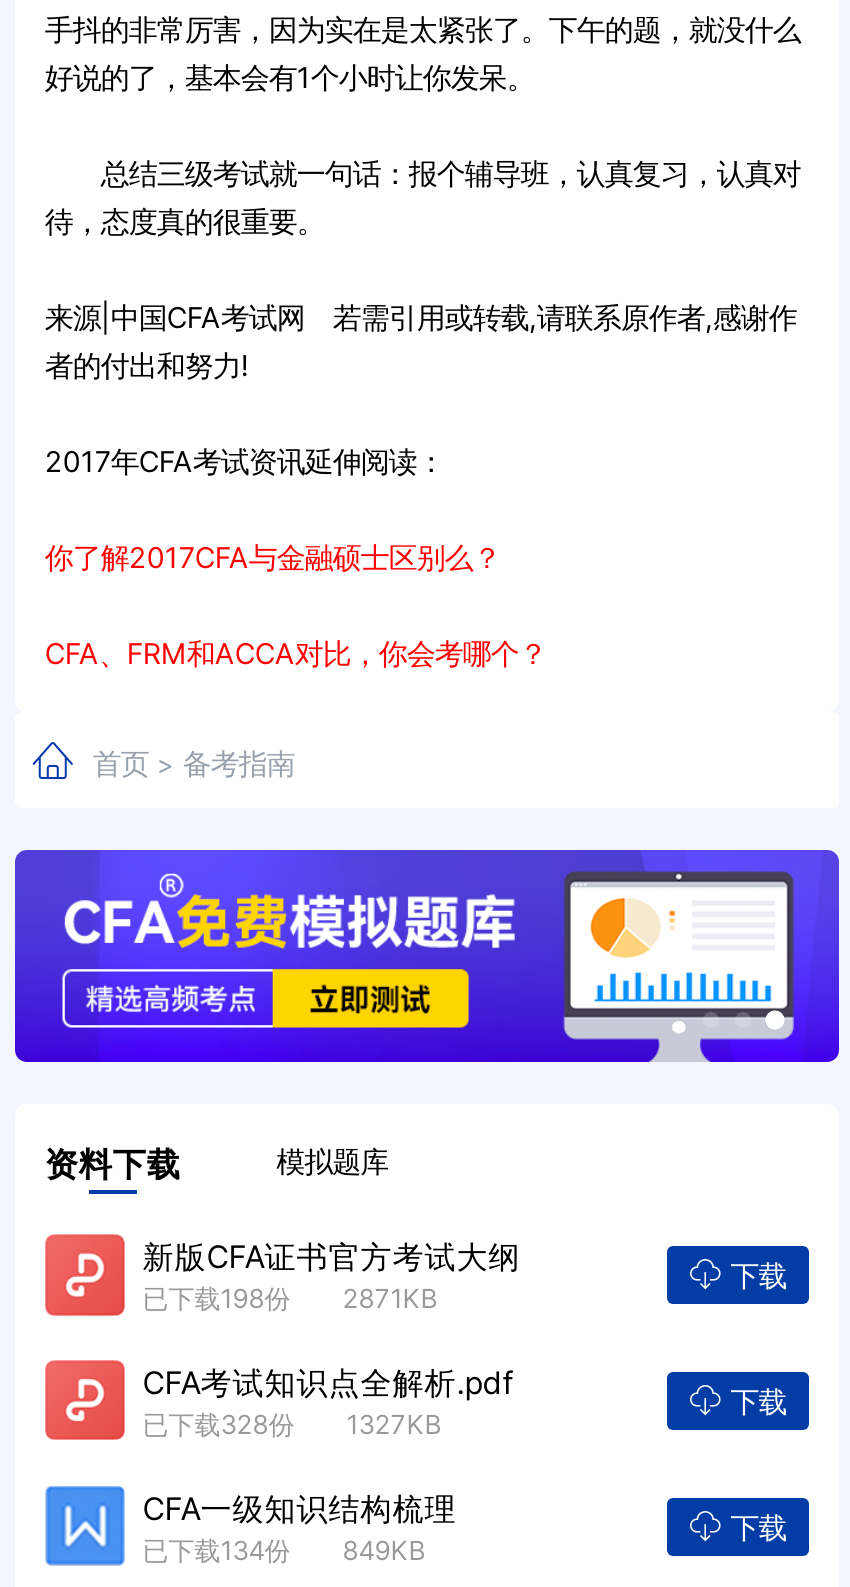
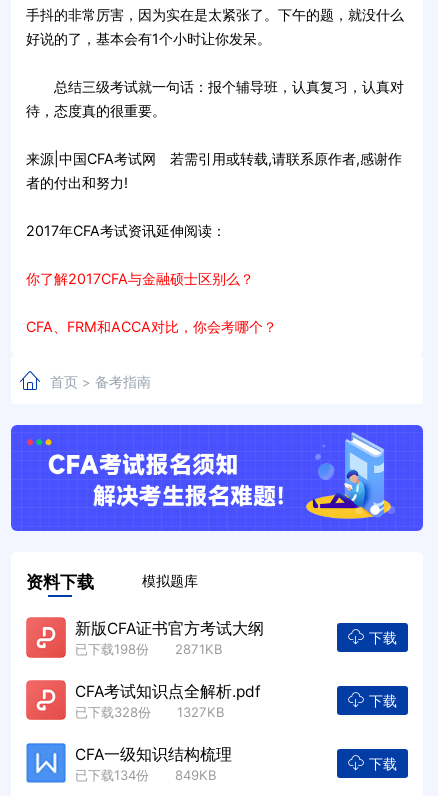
[15,850,839,1062] [image] -> [11,425,423,532] [image]

